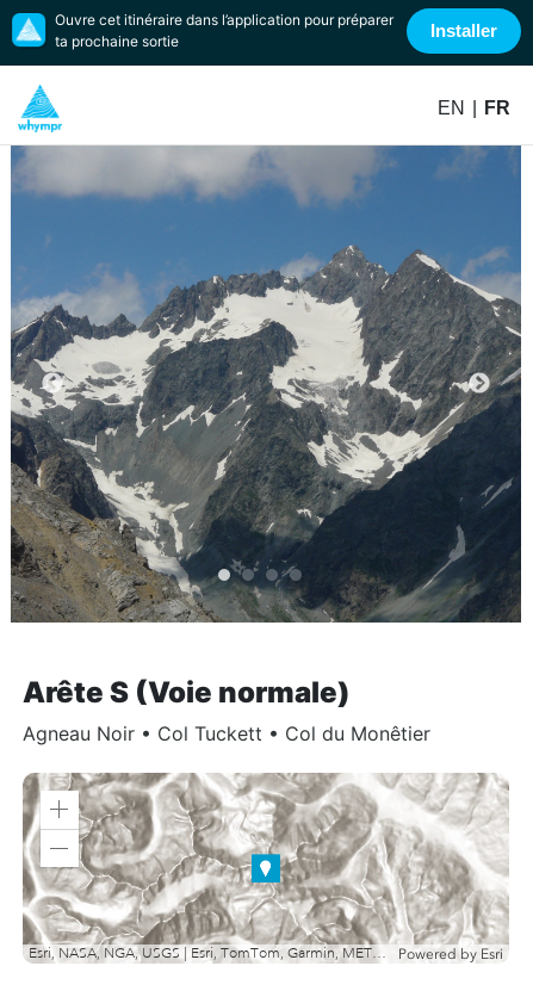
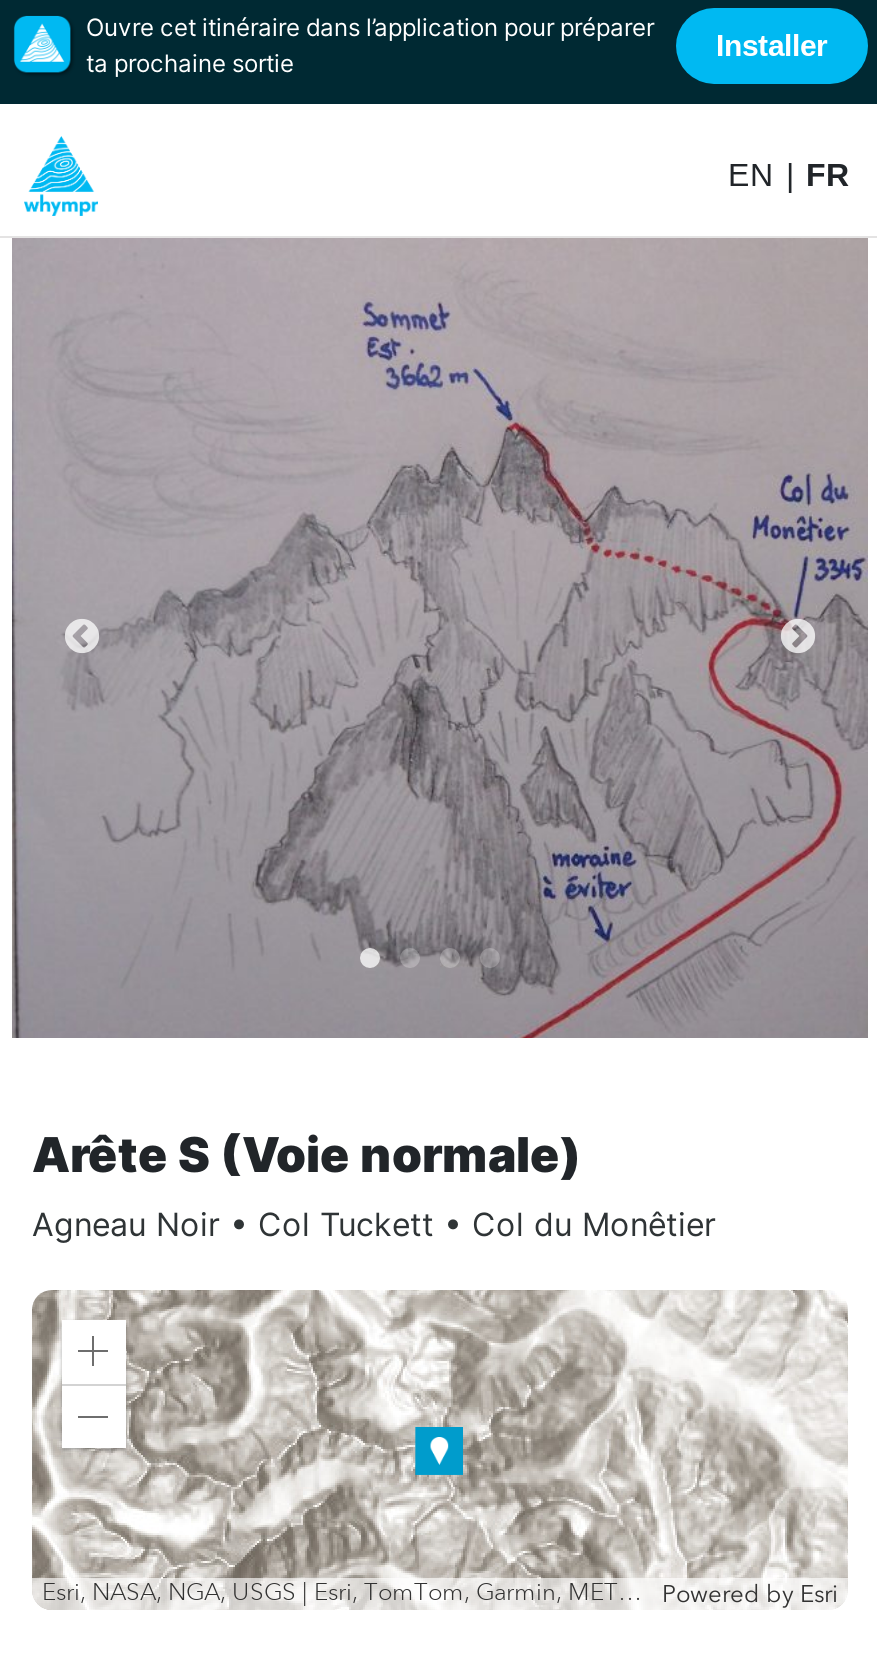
[11,145,522,623] [image] -> [12,240,868,1038] [image]

